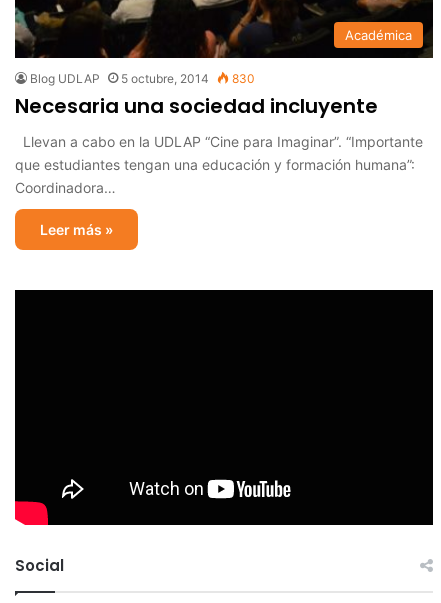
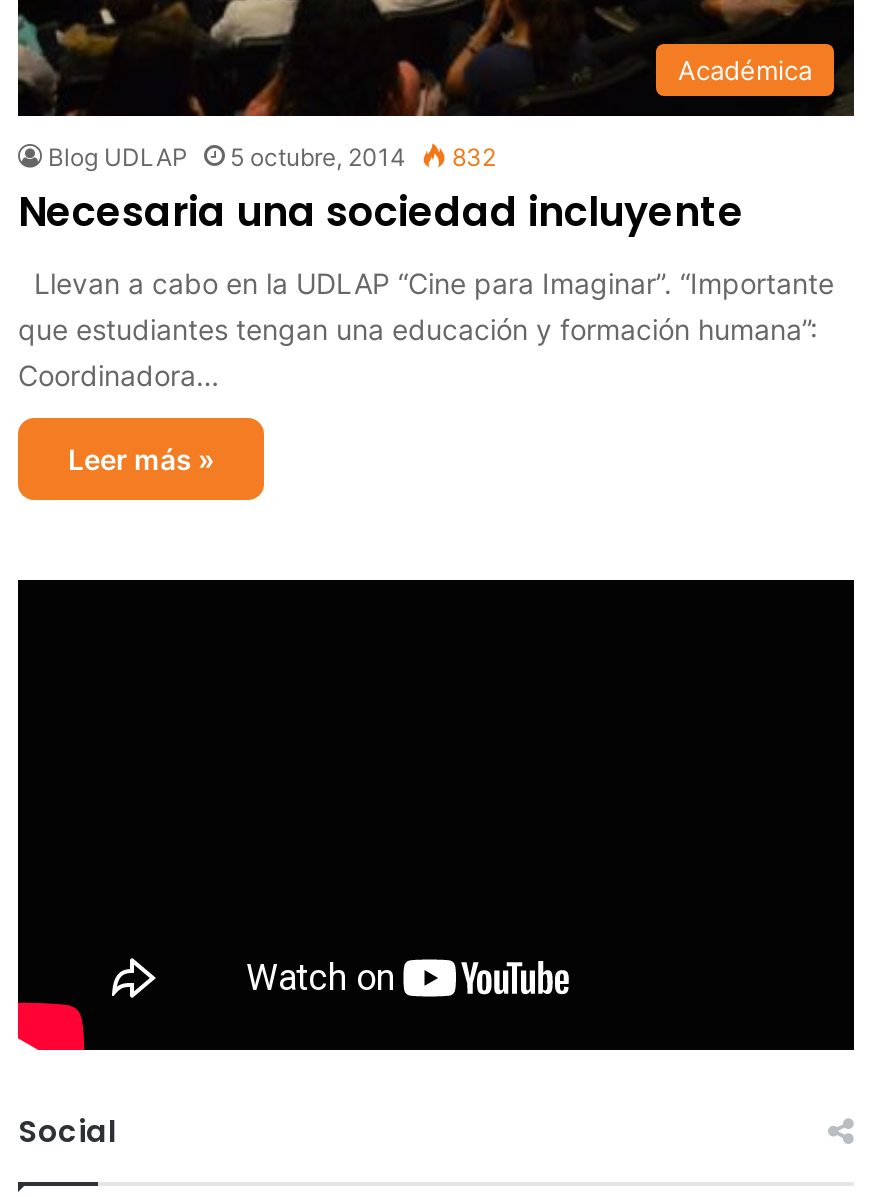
[30,71,255,86] Blog UDLAP 5 octubre, 2014 830 -> [48,142,496,172] Blog UDLAP 5 octubre, 2014 832

